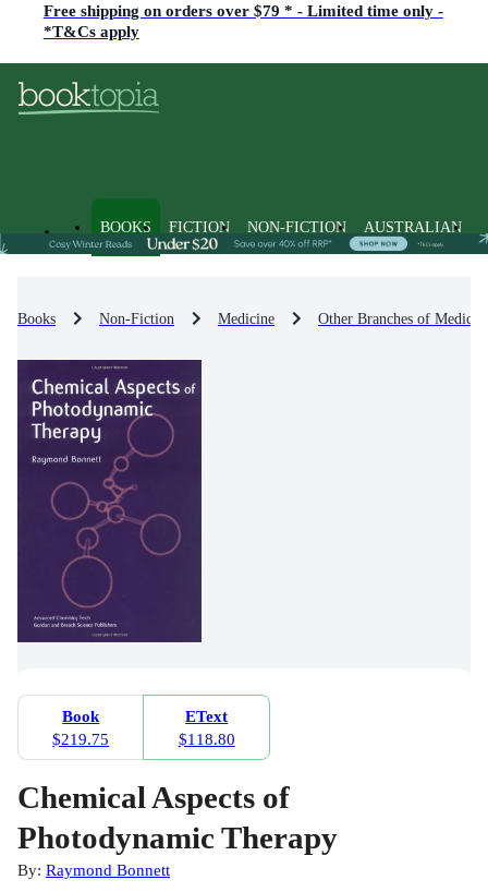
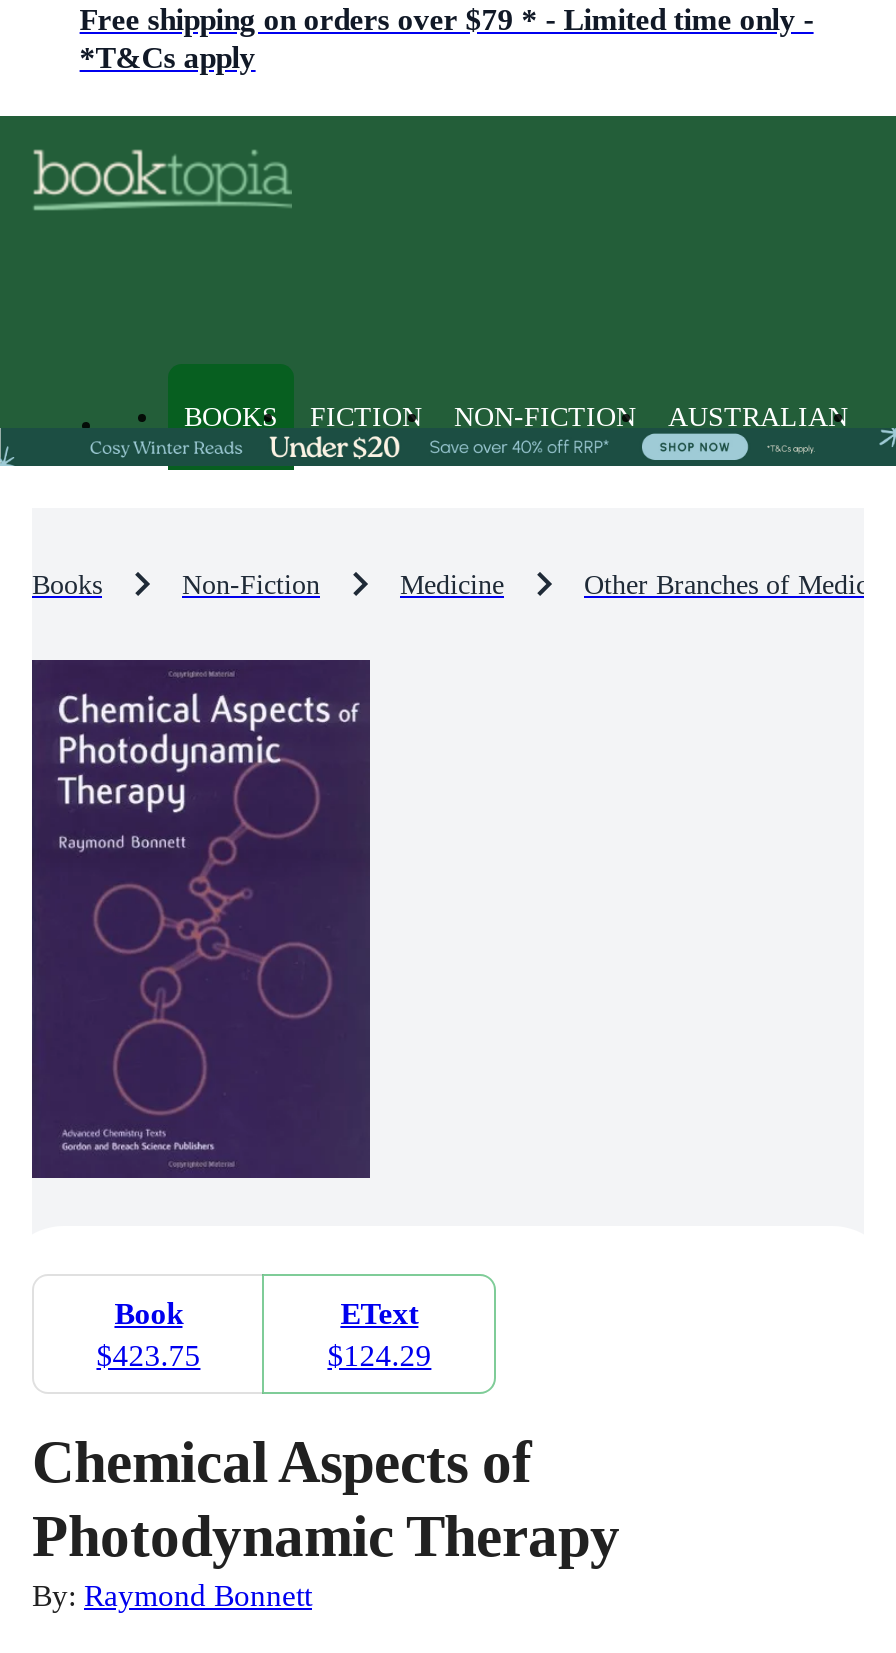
[53,730,109,748] $219.75 -> [96,1339,200,1373] $423.75
[178,730,235,748] $118.80 -> [327,1339,431,1373] $124.29

